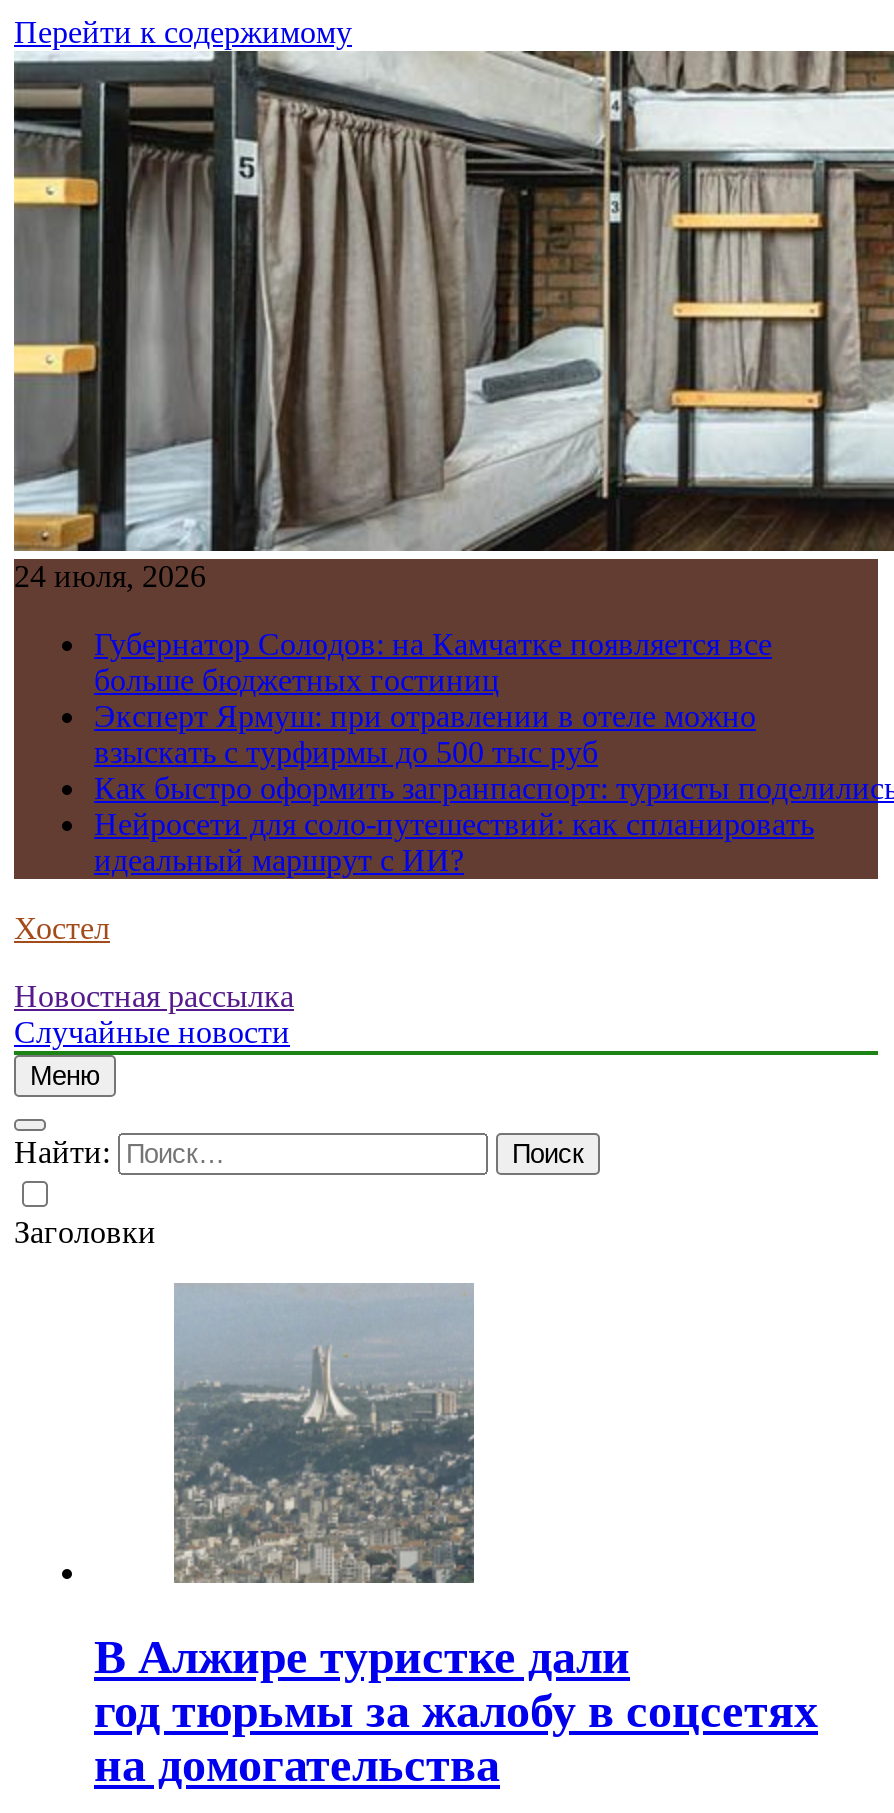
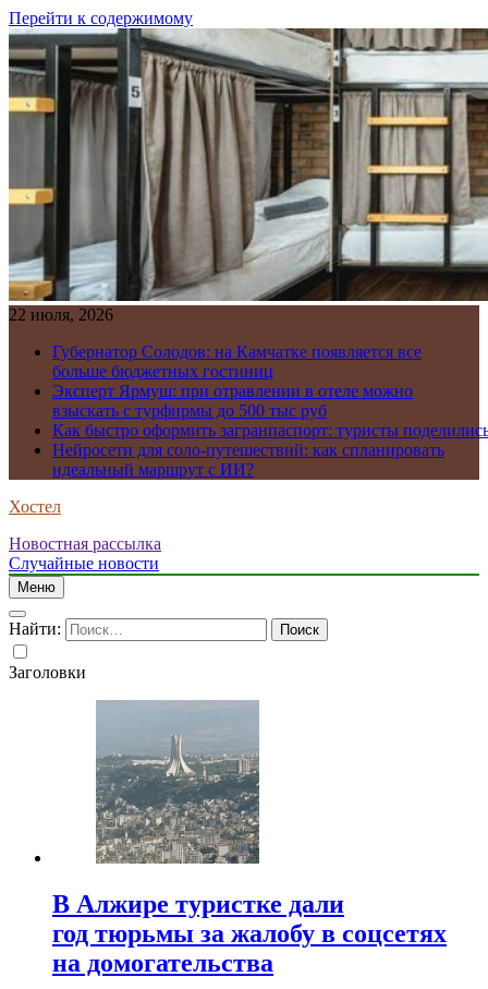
[14,559,206,593] 24 июля, 2026 -> [9,305,113,324] 22 июля, 2026

